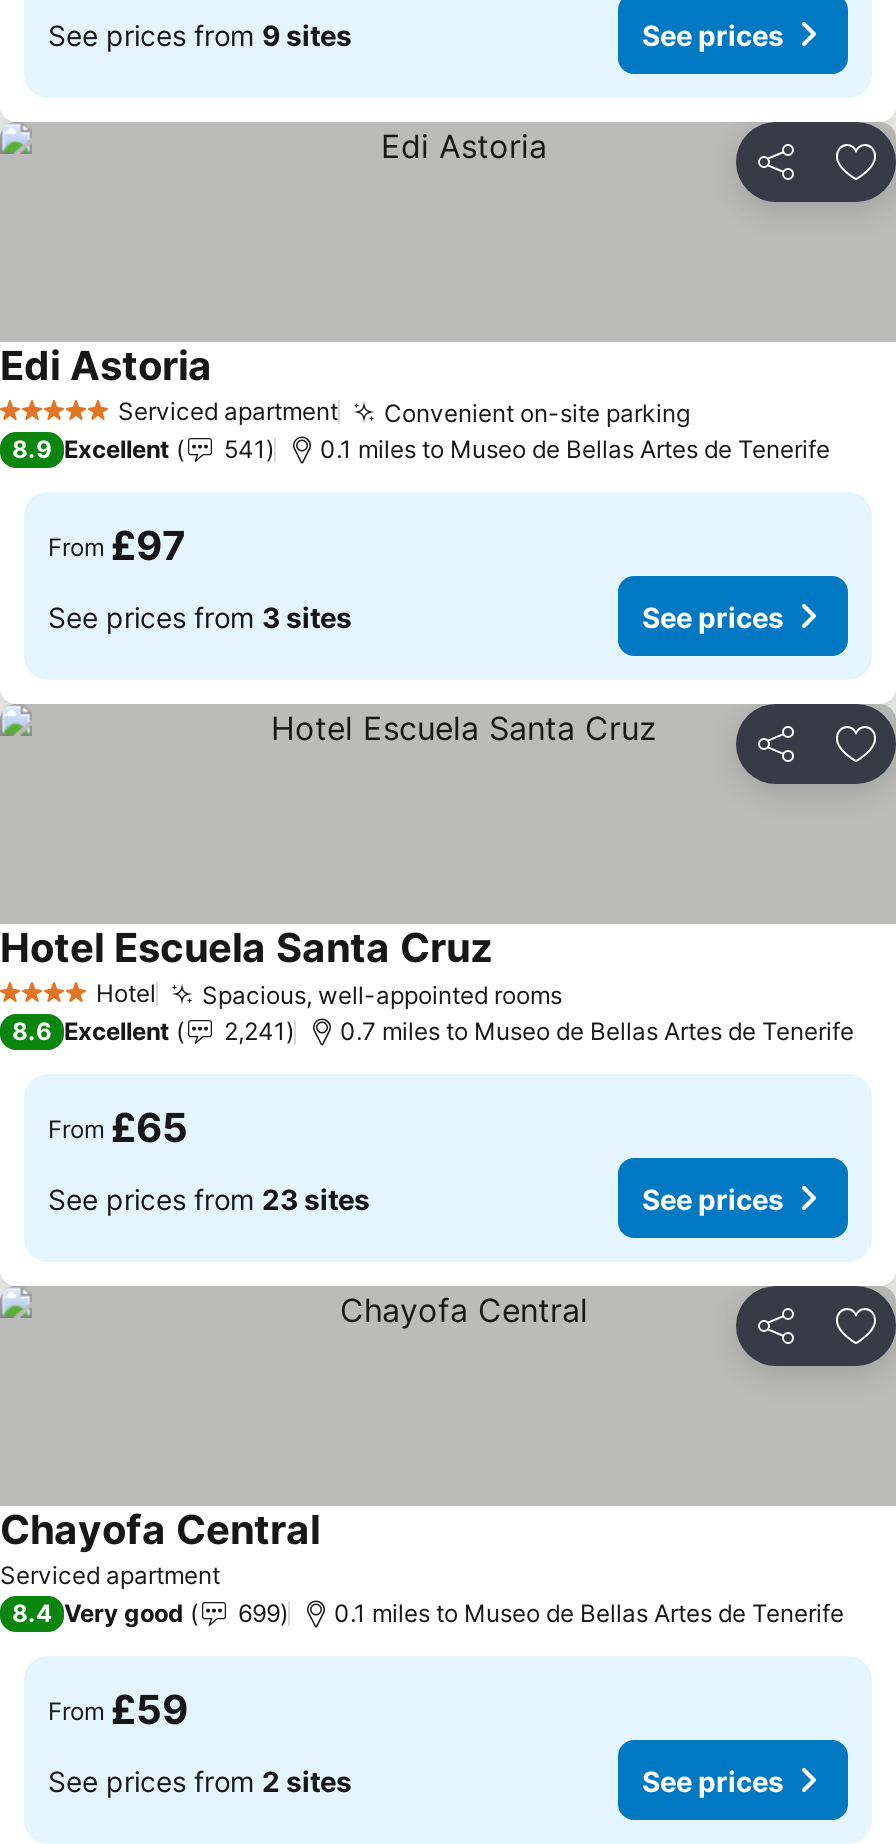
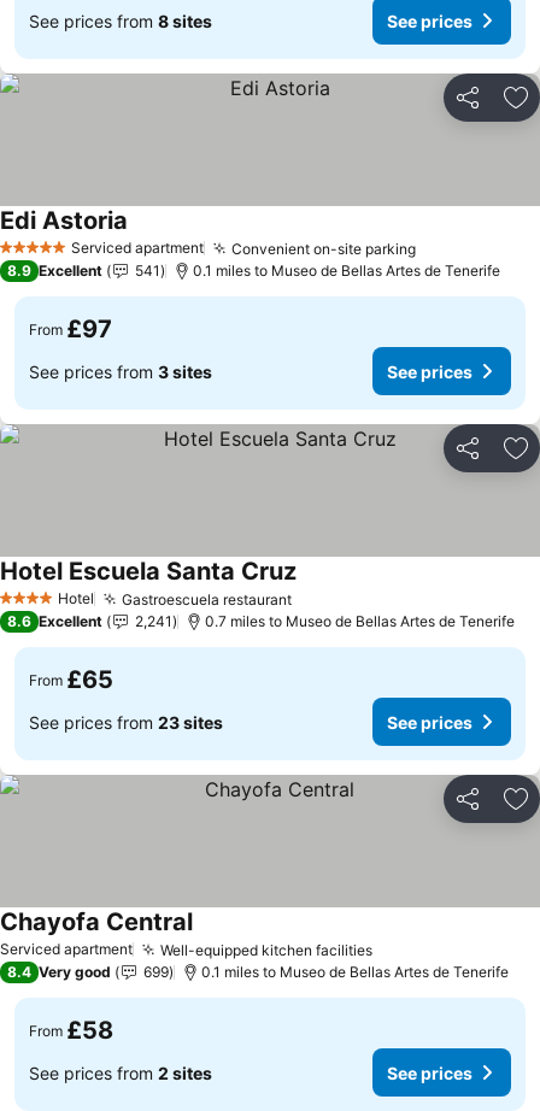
[48,17,352,51] See prices from 9 sites -> [29,10,212,31] See prices from 8 sites
[202,979,562,1009] Spacious, well-appointed rooms -> [122,590,292,608] Gastroescuela restaurant
none -> [160,940,372,959] Well-equipped kitchen facilities
[48,1686,188,1734] From £59 -> [29,1016,113,1045] From £58

